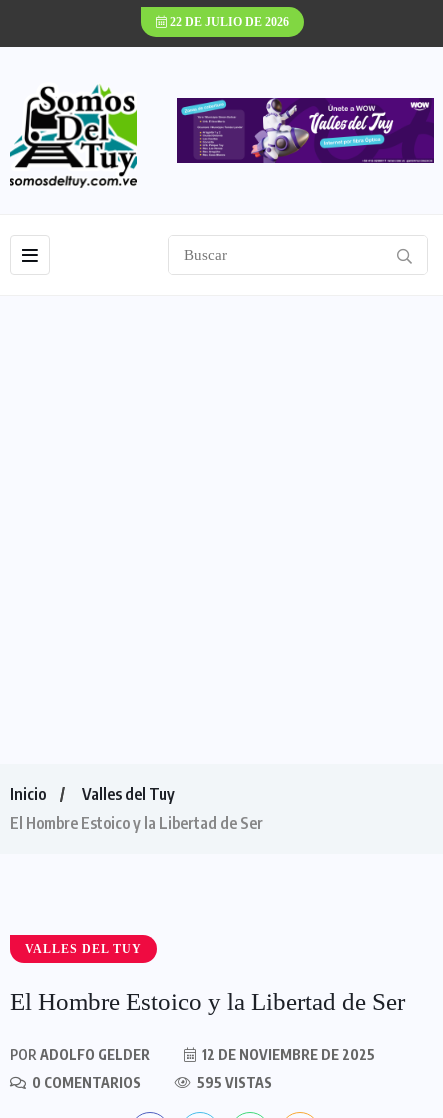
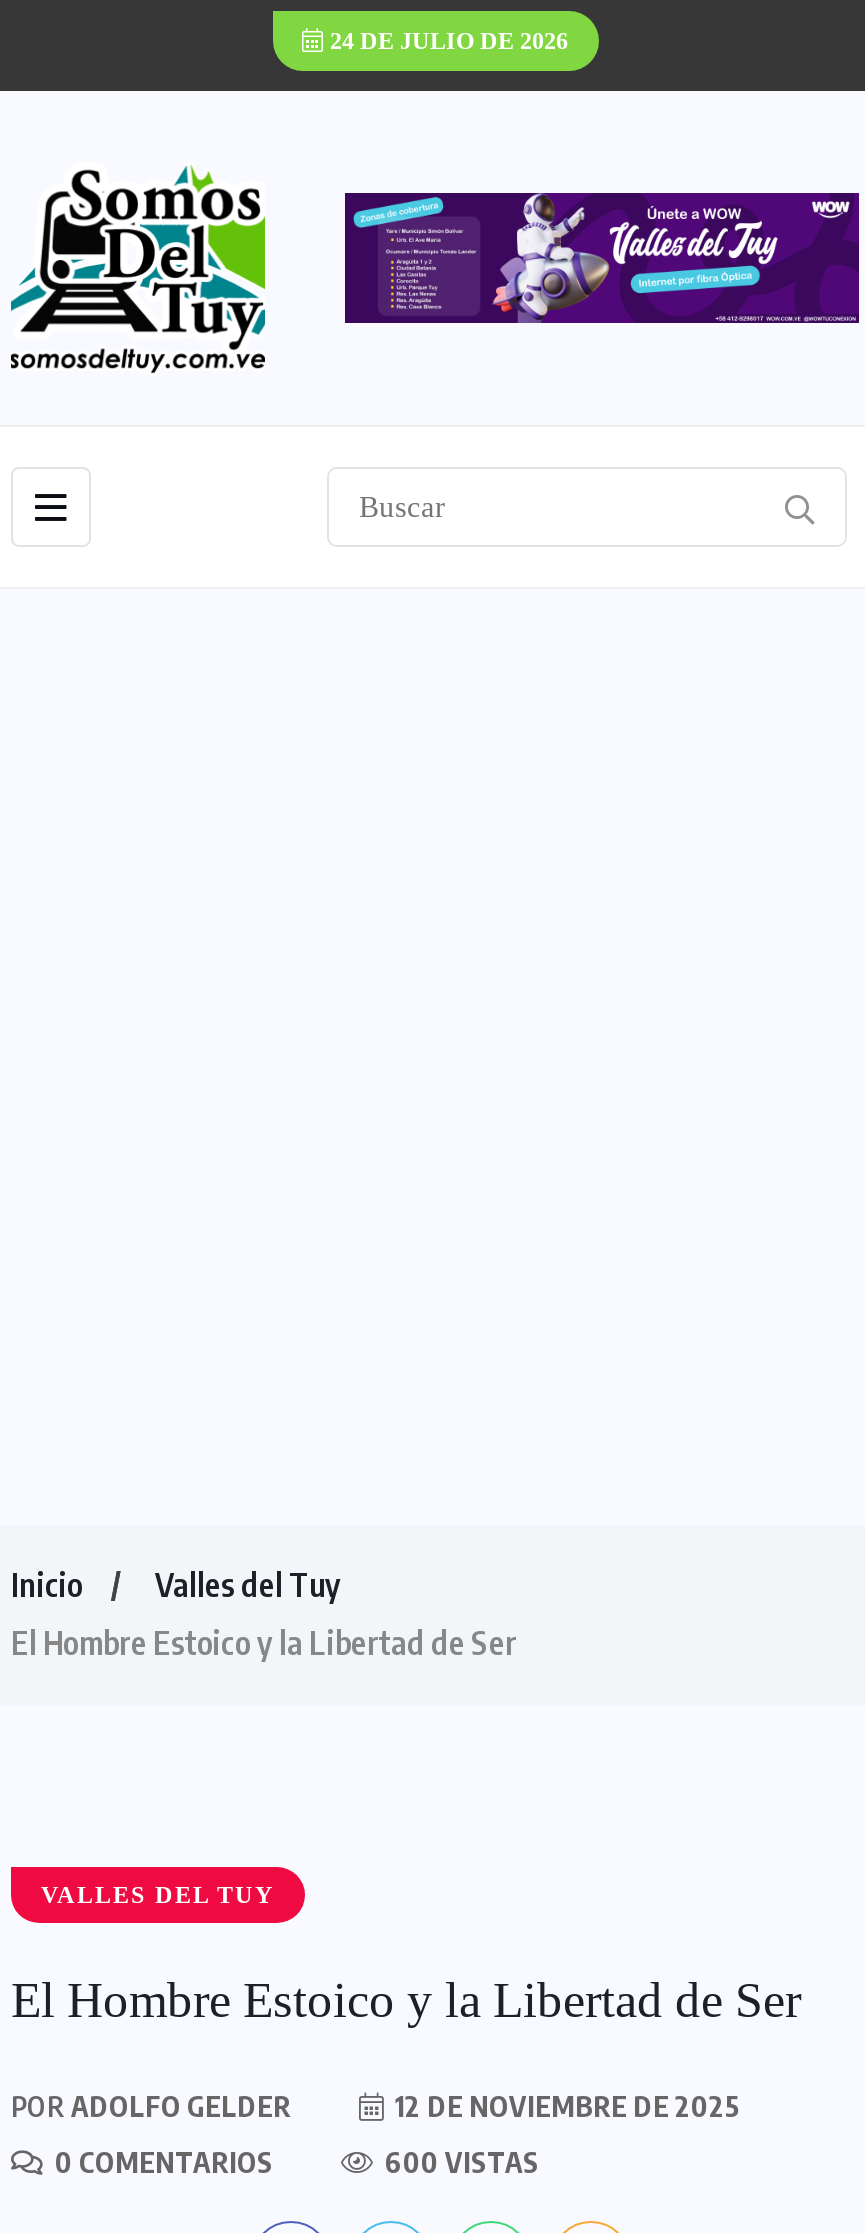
[166,15,288,29] 22 DE JULIO DE 2026 -> [324,27,568,55] 24 DE JULIO DE 2026
[194,1074,272,1091] 595 VISTAS -> [379,2145,539,2179] 600 VISTAS

